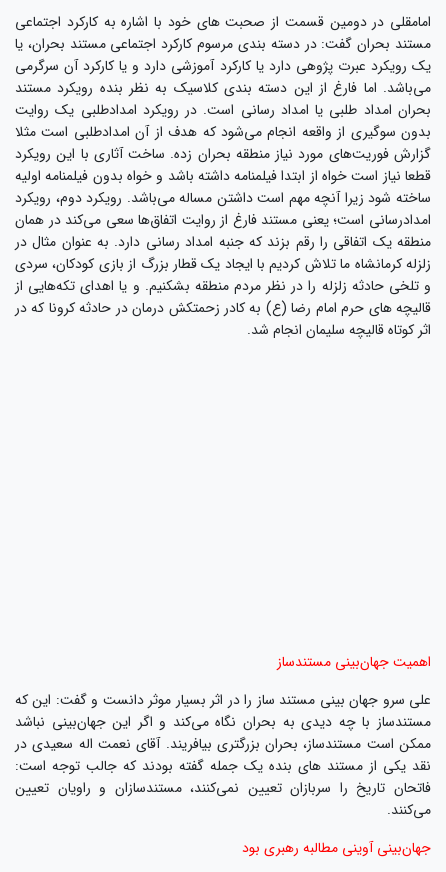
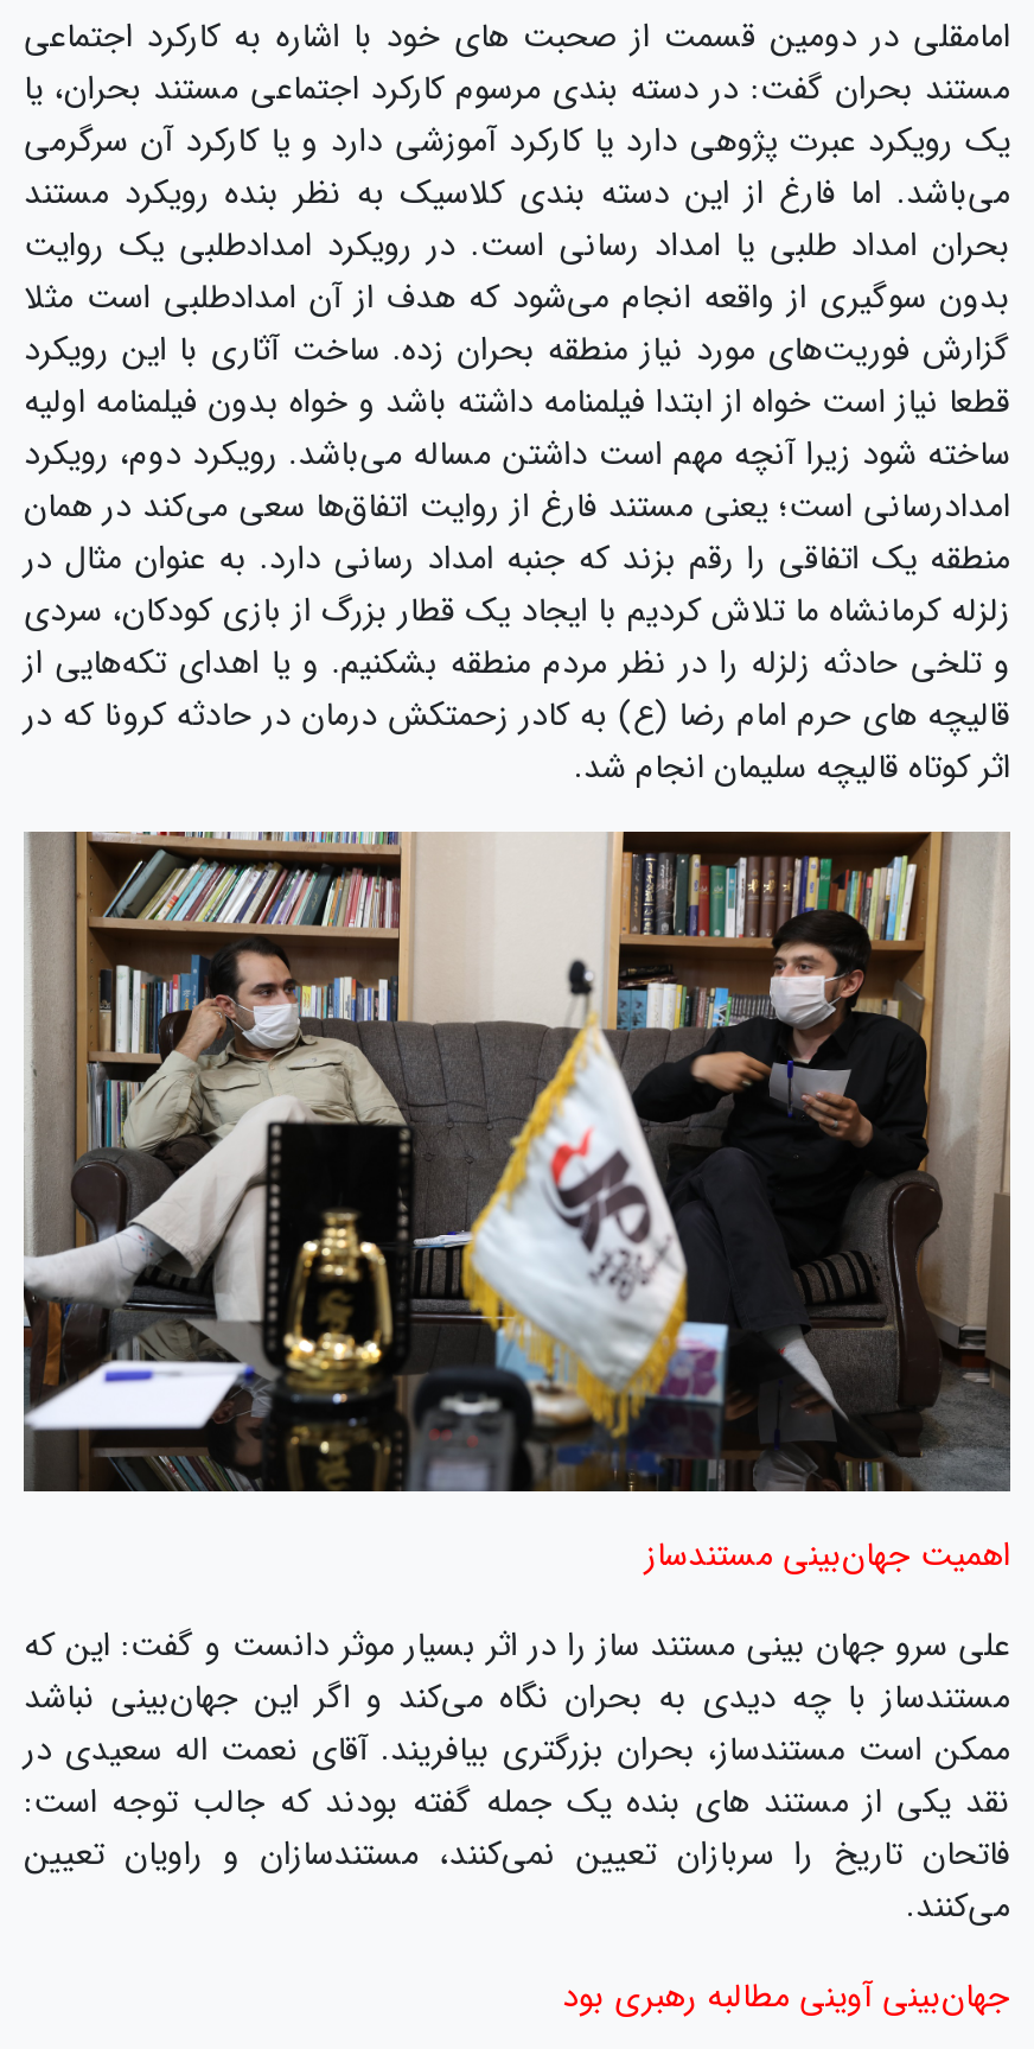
none -> [21,829,1013,1494] [image]

